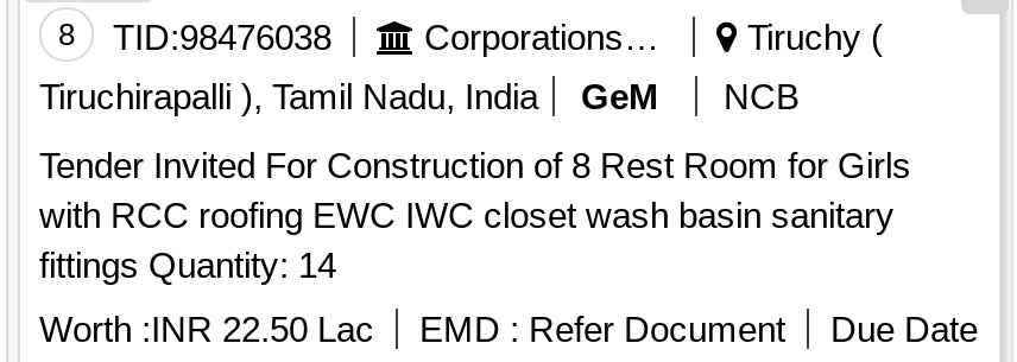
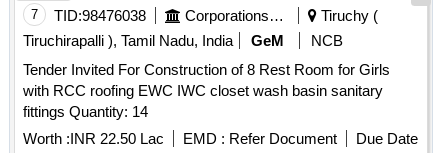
[58,17,331,57] 8 TID:98476038 -> [31,7,146,24] 7 TID:98476038

